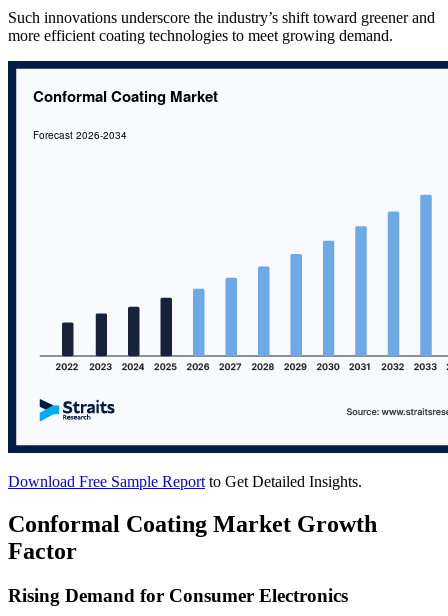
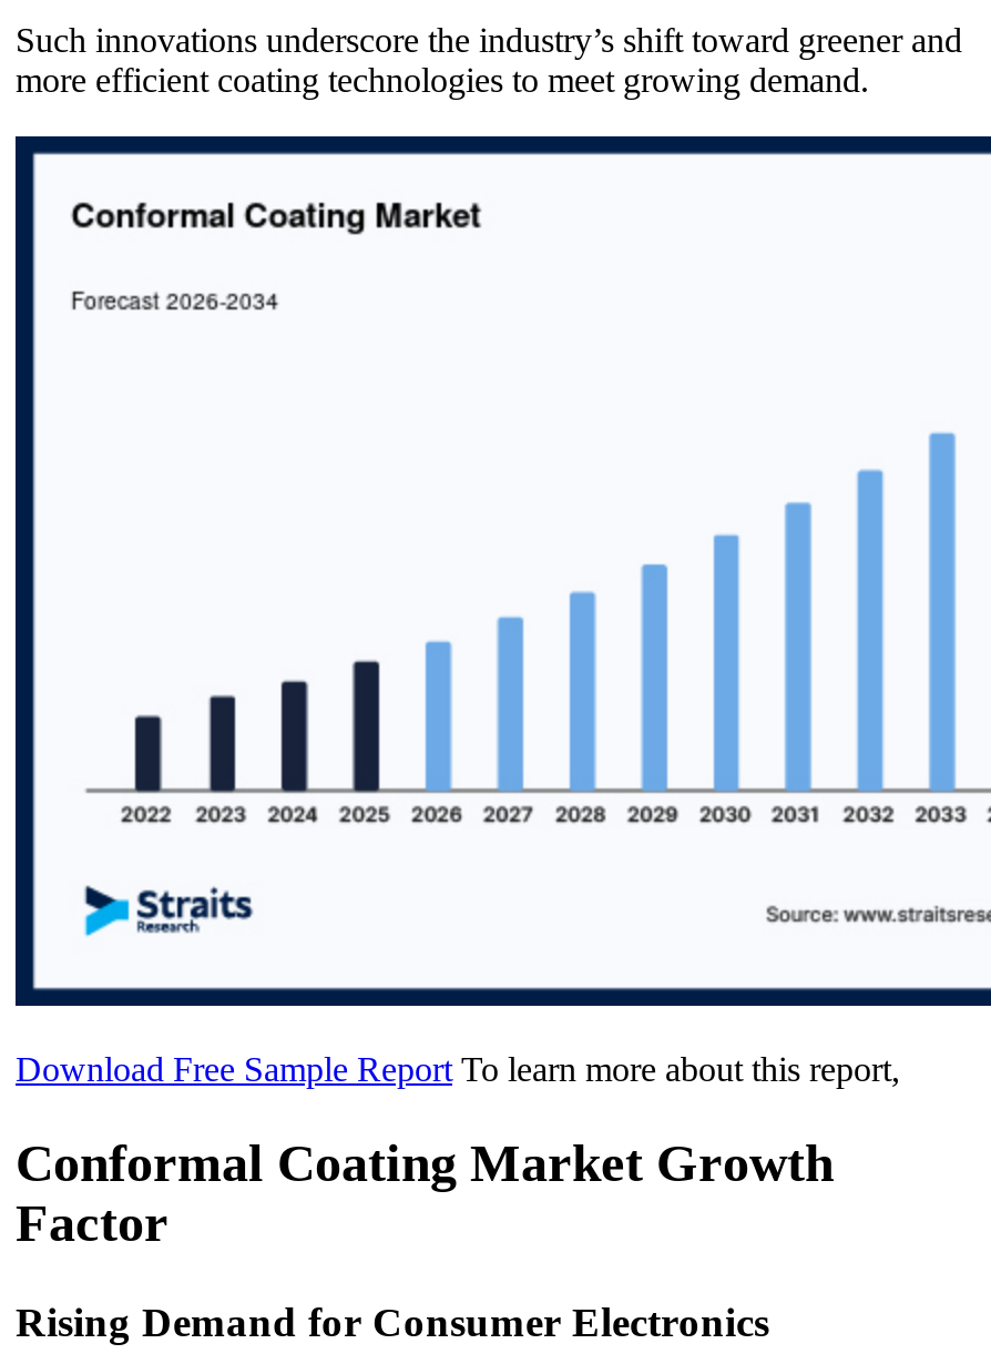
[8,473,362,490] Download Free Sample Report to Get Detailed Insights. -> [16,1051,900,1088] Download Free Sample Report To learn more about this report,

